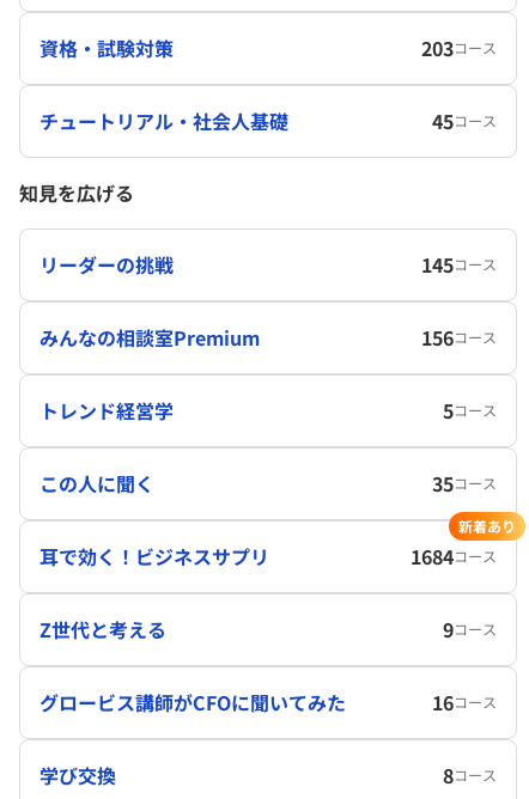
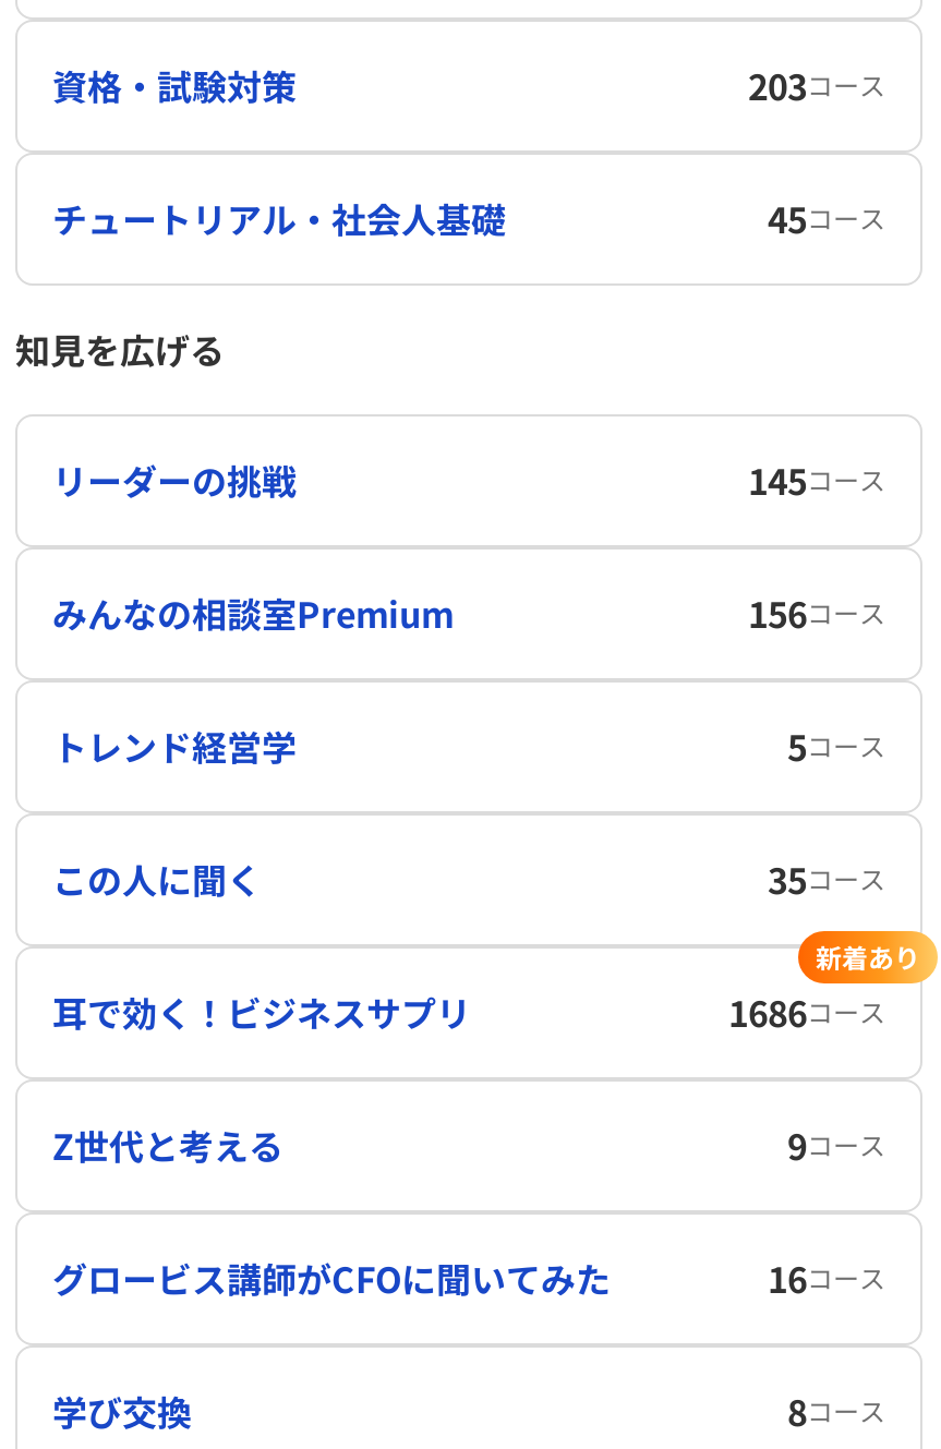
[411,542,497,570] 1684コース -> [728,985,885,1038] 1686コース

